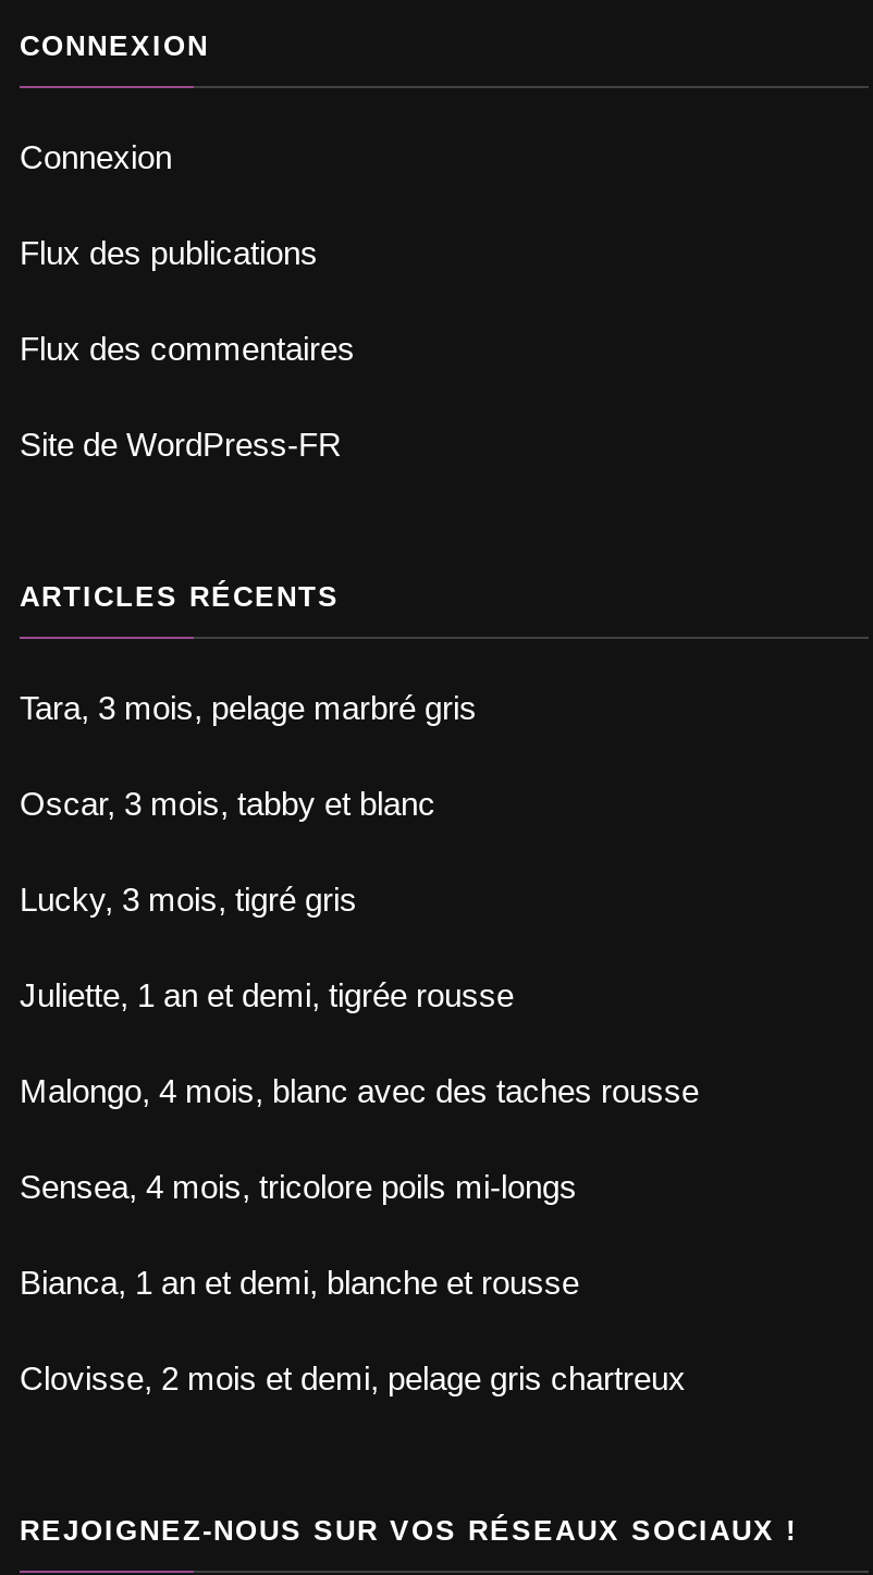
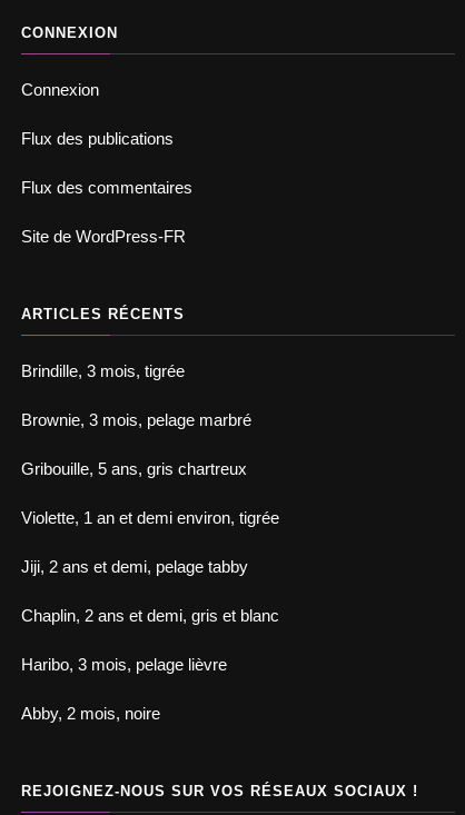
[20,689,477,726] Tara, 3 mois, pelage marbré gris -> [21,361,185,380] Brindille, 3 mois, tigrée
[20,785,435,822] Oscar, 3 mois, tabby et blanc -> [21,410,251,429] Brownie, 3 mois, pelage marbré
[20,880,357,917] Lucky, 3 mois, tigré gris -> [21,459,247,478] Gribouille, 5 ans, gris chartreux
[20,976,514,1013] Juliette, 1 an et demi, tigrée rousse -> [21,508,279,527] Violette, 1 an et demi environ, tigrée
[20,1072,699,1109] Malongo, 4 mois, blanc avec des taches rousse -> [21,557,248,576] Jiji, 2 ans et demi, pelage tabby
[20,1168,577,1205] Sensea, 4 mois, tricolore poils mi-longs -> [21,606,279,625] Chaplin, 2 ans et demi, gris et blanc
[20,1263,579,1300] Bianca, 1 an et demi, blanche et rousse -> [21,655,227,674] Haribo, 3 mois, pelage lièvre
[20,1359,686,1396] Clovisse, 2 mois et demi, pelage gris chartreux -> [21,704,160,723] Abby, 2 mois, noire

